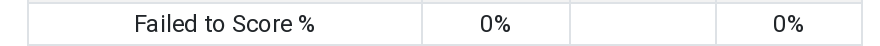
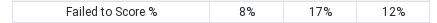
[480,10,805,38] 0% | 0% -> [238,5,404,19] 8% | 17% | 12%

